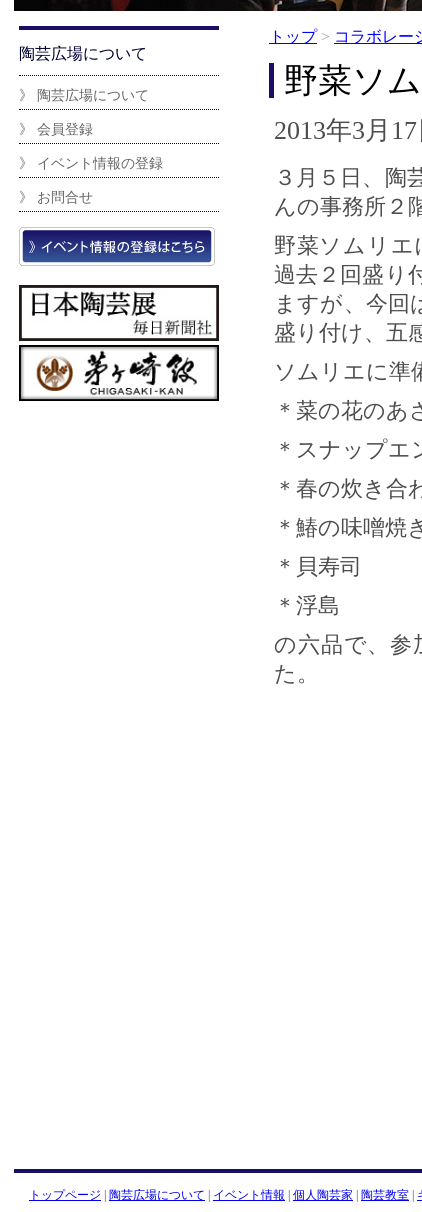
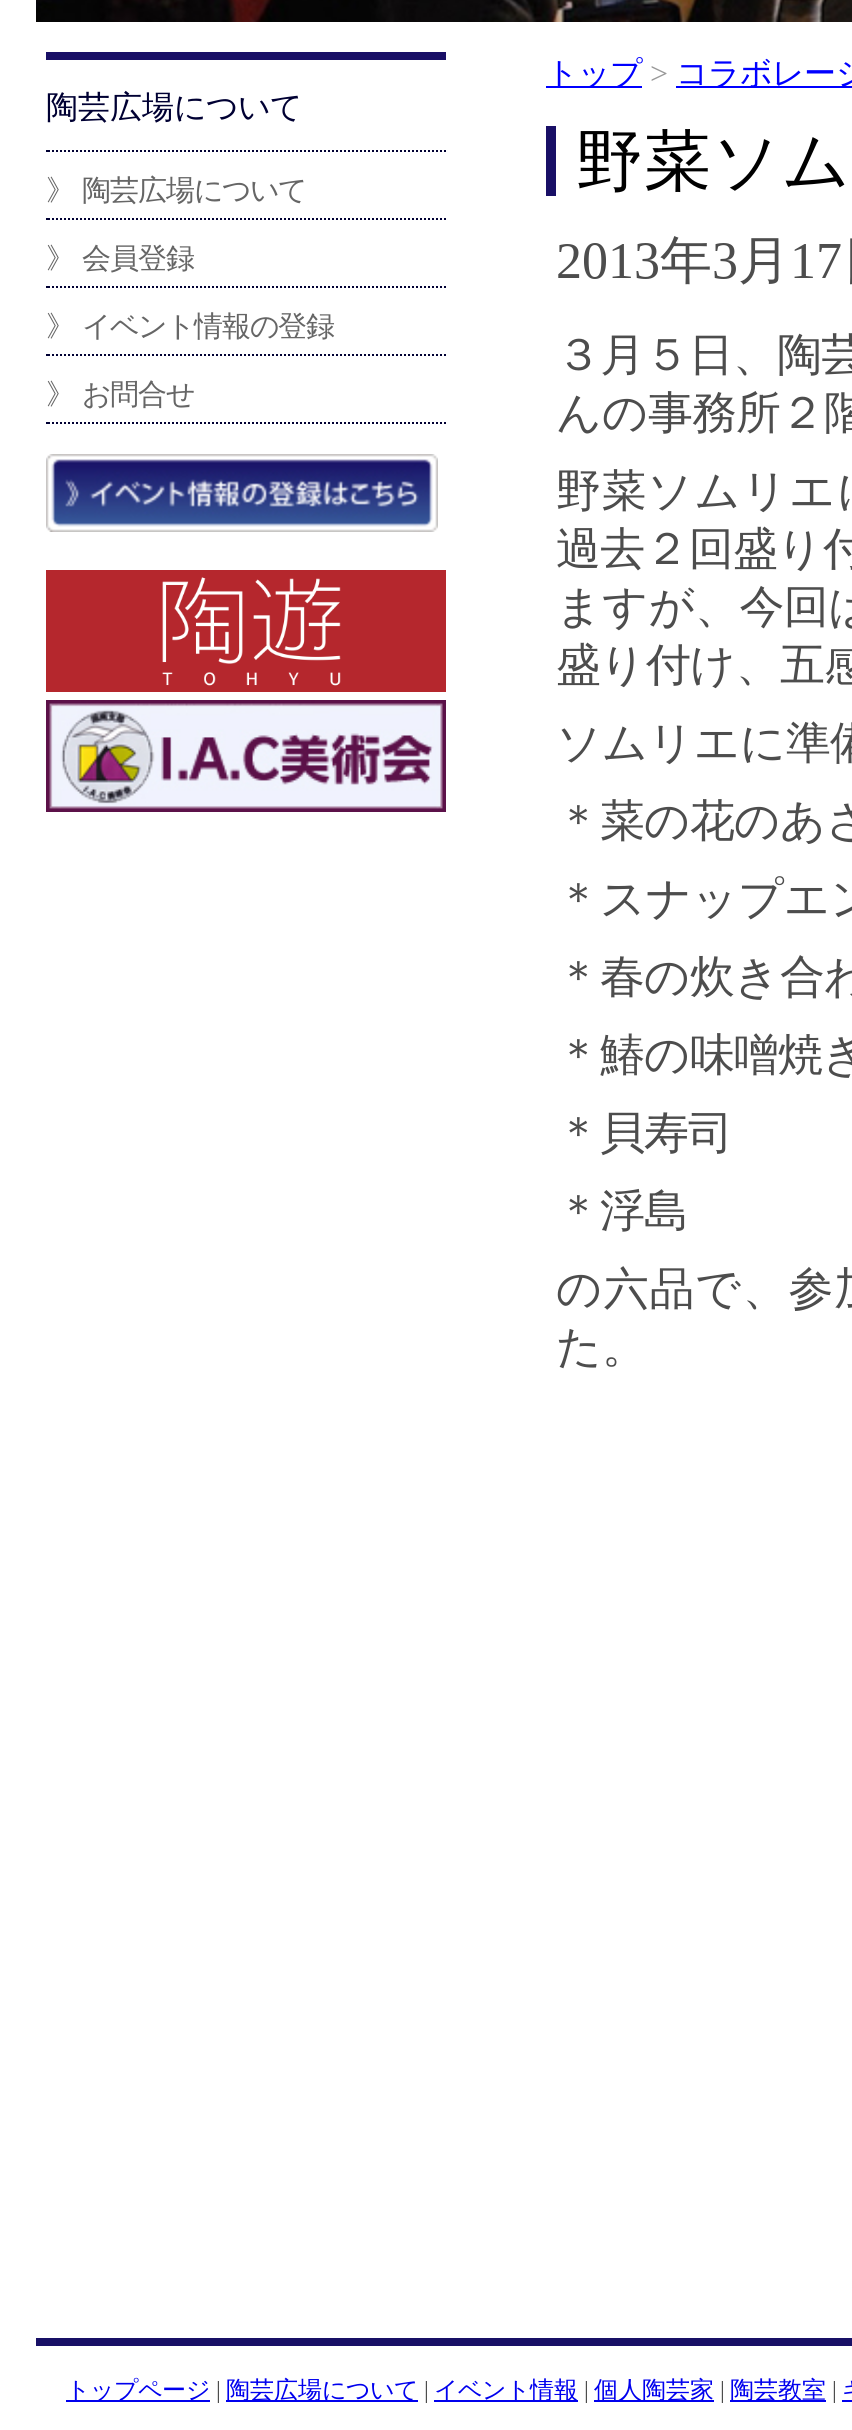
[18,284,220,406] [image] -> [44,568,448,814] [image]

